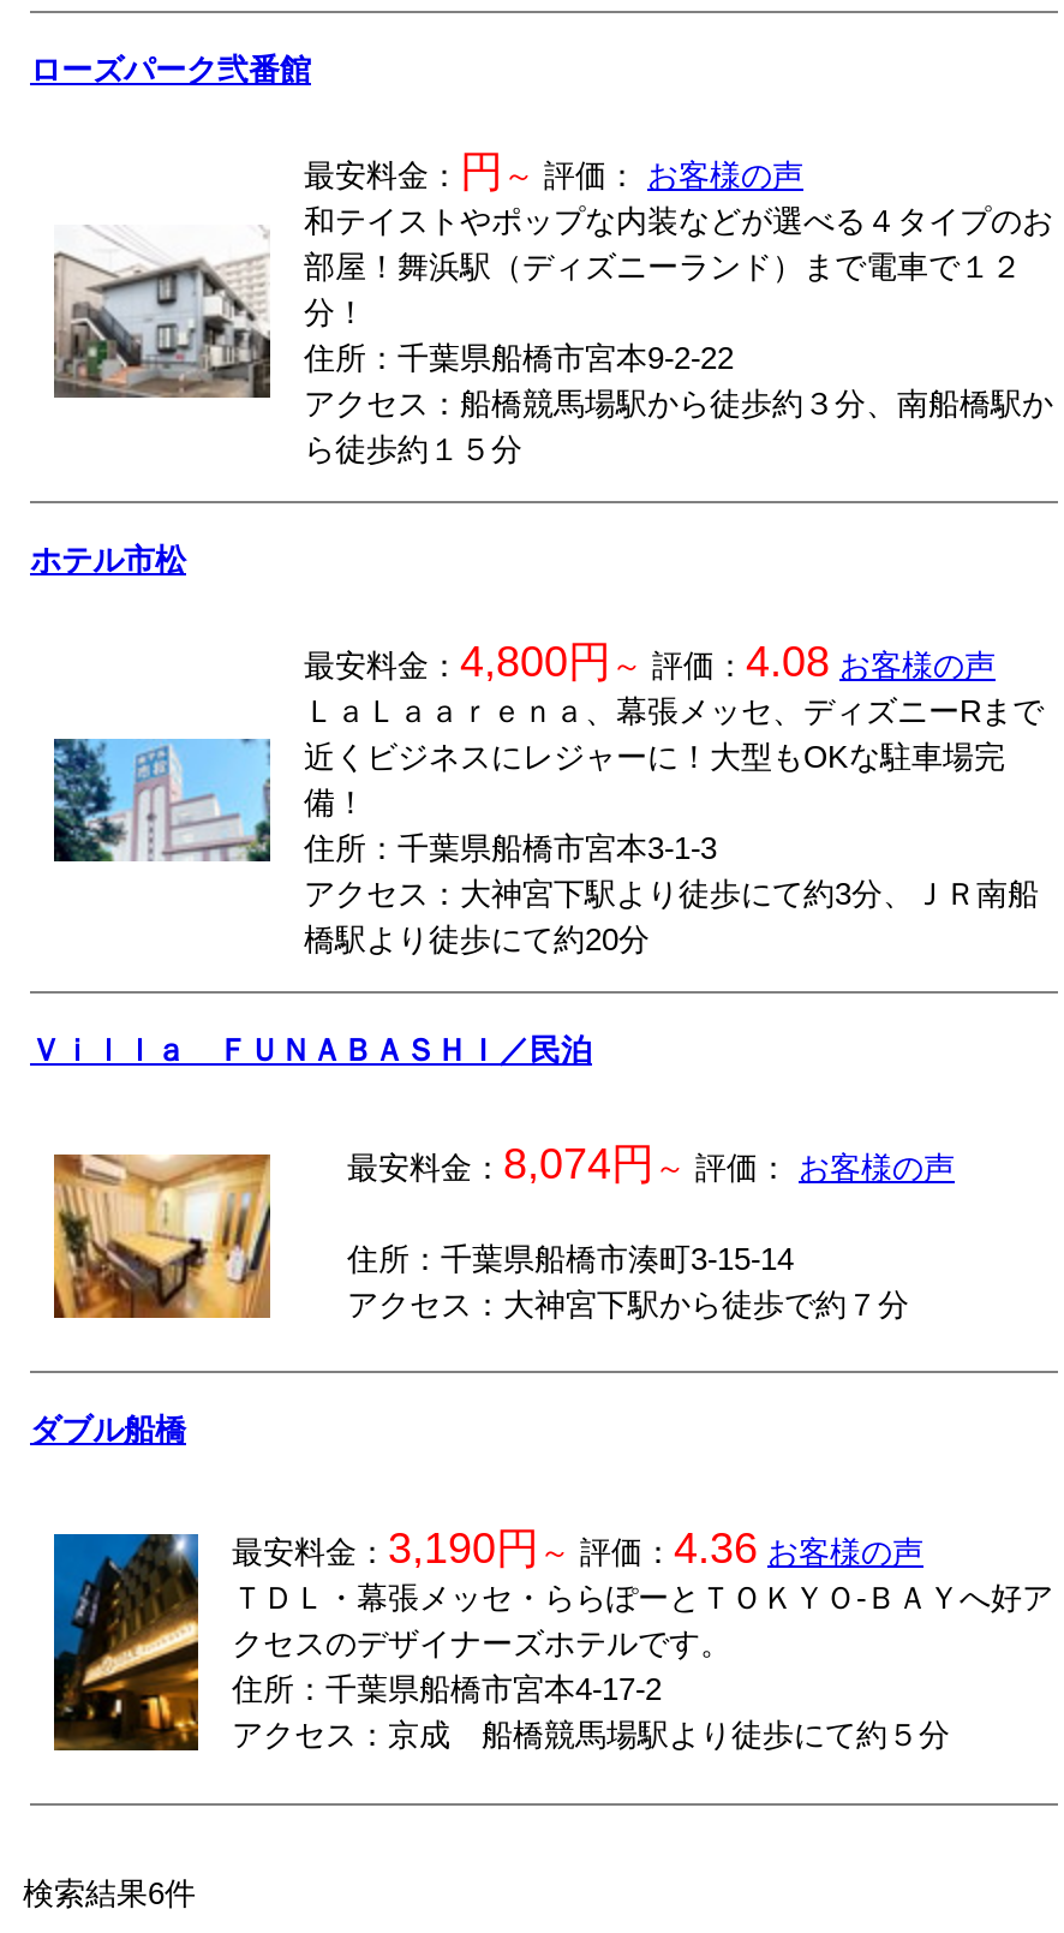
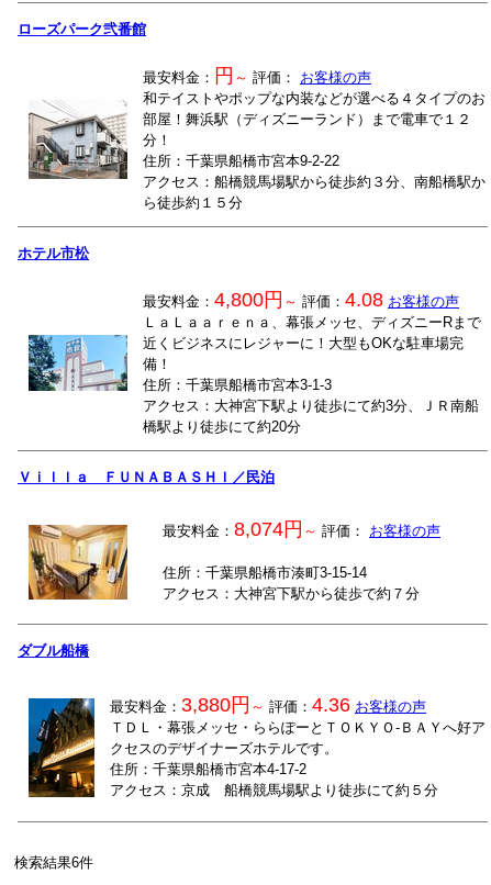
[232,1524,923,1572] 最安料金：3,190円～ 評価：4.36 お客様の声 -> [110,694,426,716] 最安料金：3,880円～ 評価：4.36 お客様の声

